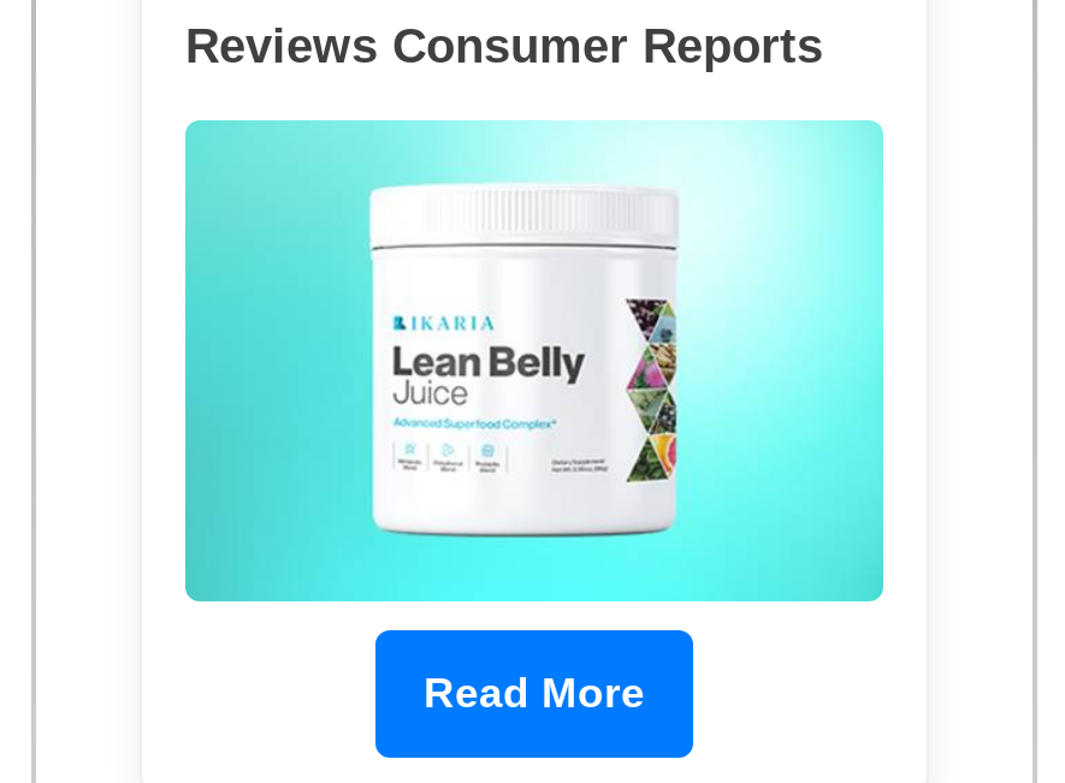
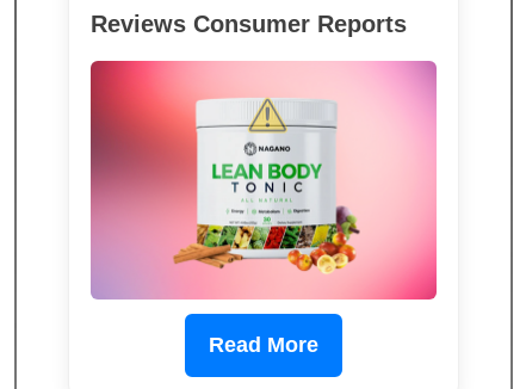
[183,119,886,605] [image] -> [89,60,438,301] [image]

